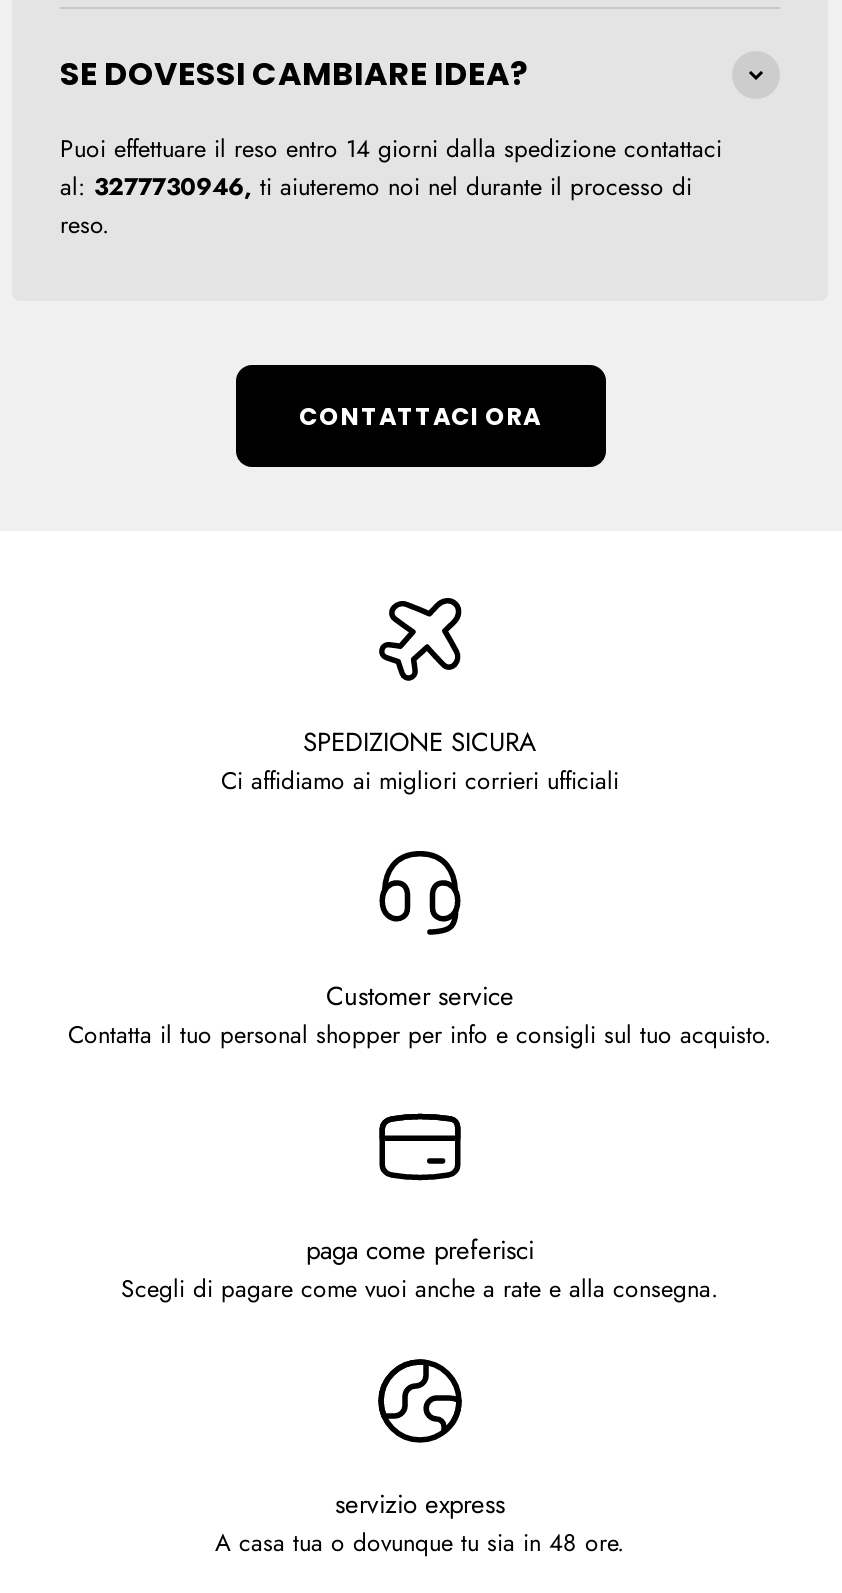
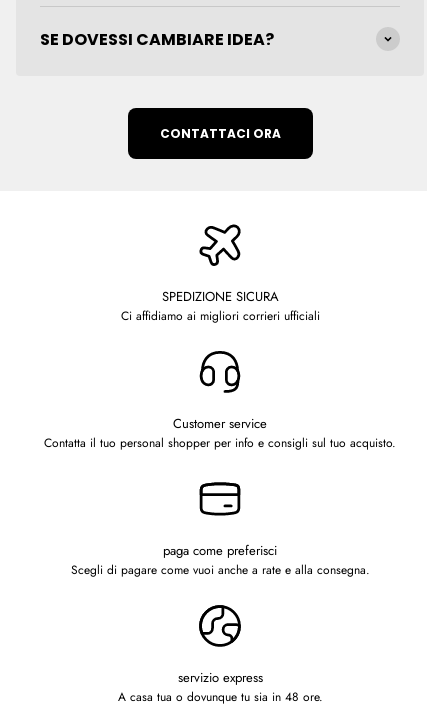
[60,132,722,244] Puoi effettuare il reso entro 14 giorni dalla spedizione contattaci | al: 3277730946, ti aiuteremo noi nel durante il processo di | reso. -> none

